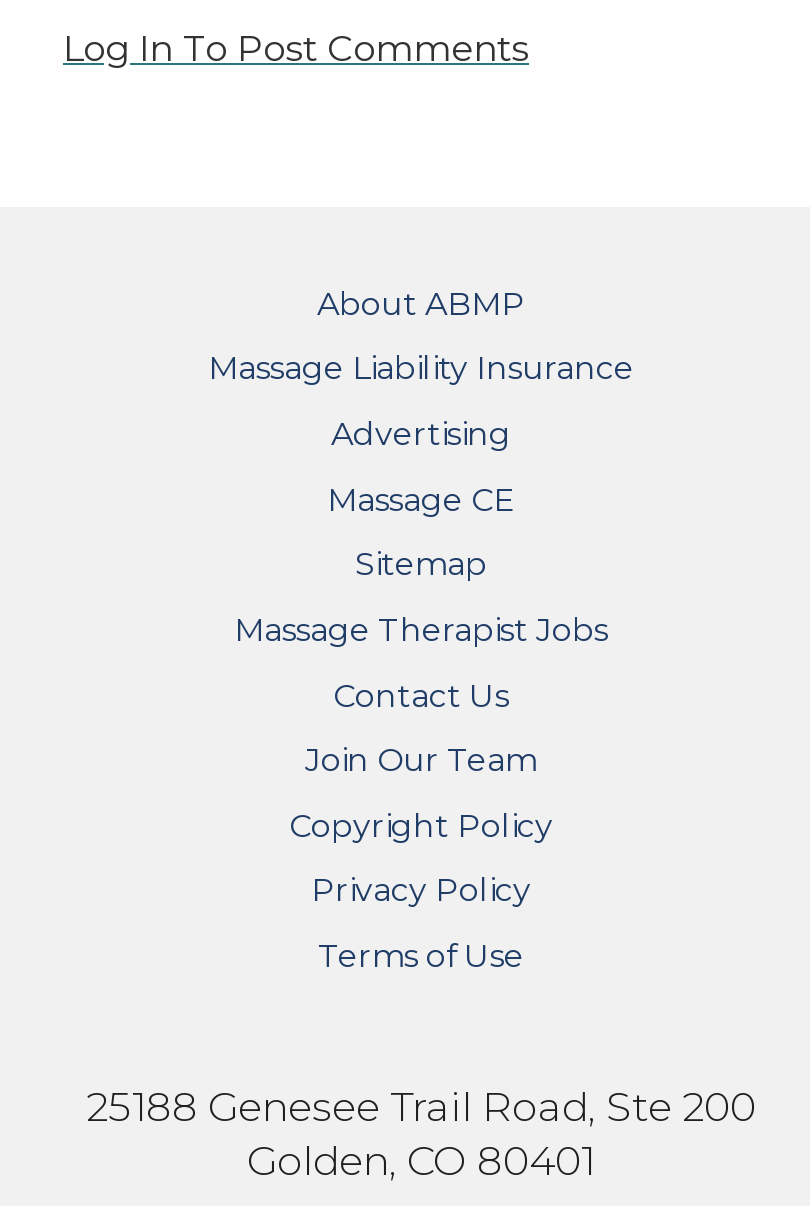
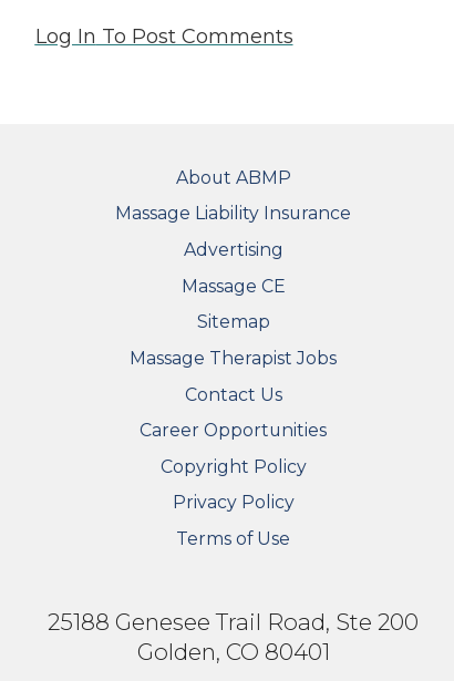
[305,741,537,779] Join Our Team -> [140,420,327,441] Career Opportunities

